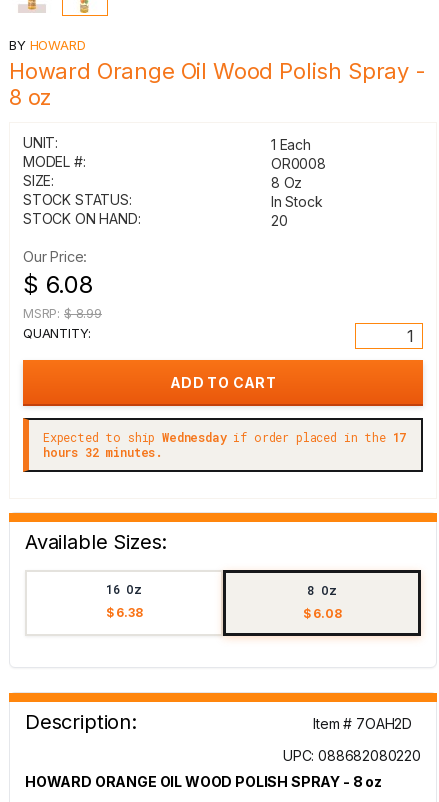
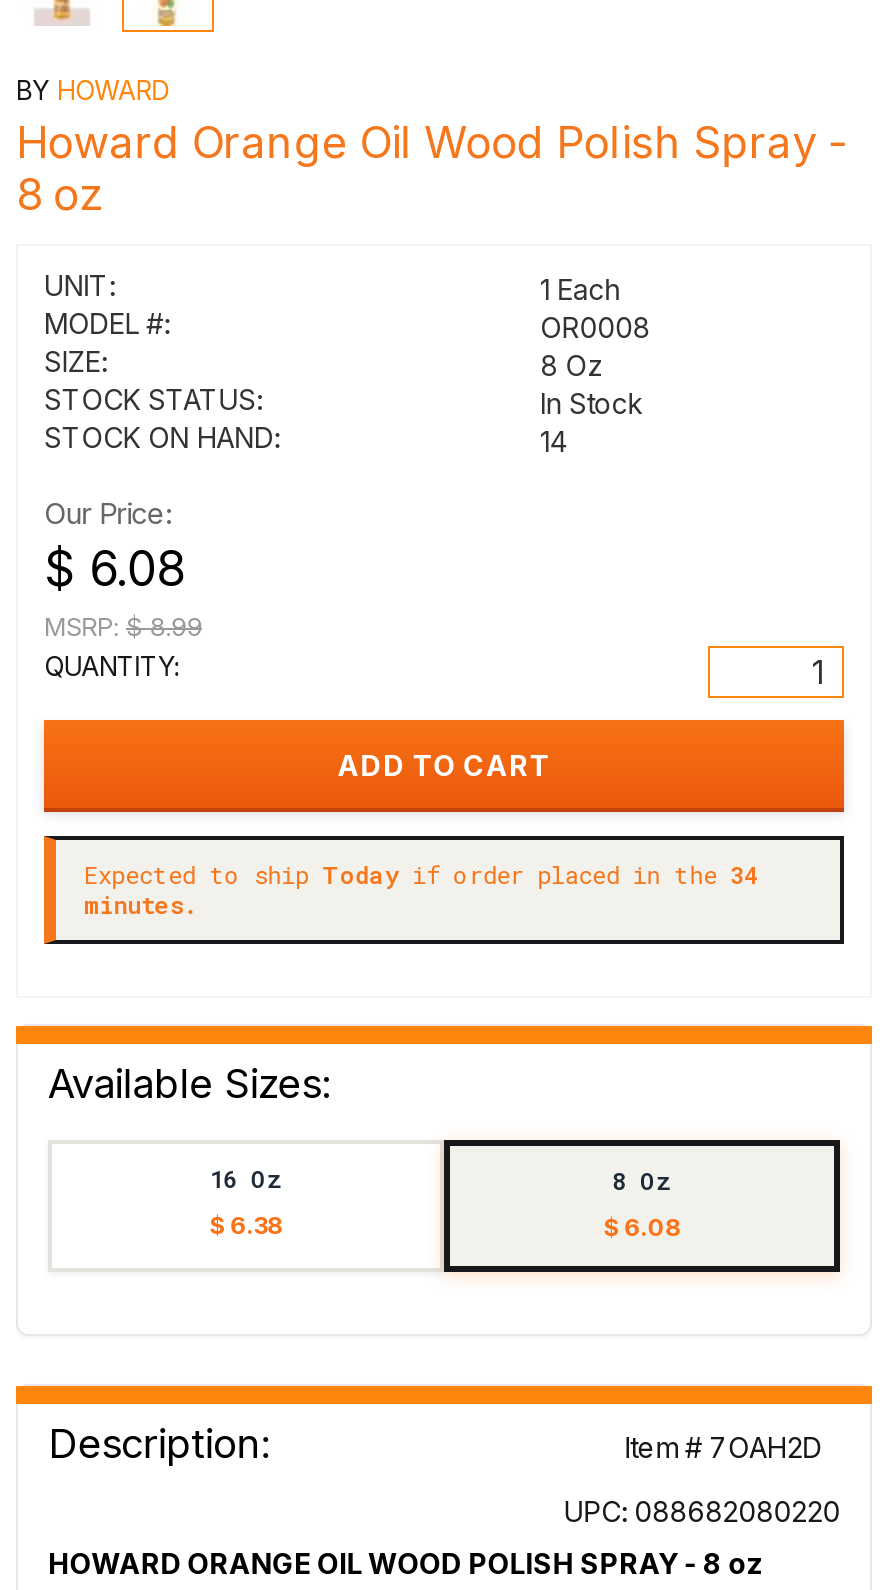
[271,212,288,229] 20 -> [540,424,567,458] 14
[43,429,406,460] Expected to ship Wednesday if order placed in the 17 | hours 32 minutes. -> [84,858,758,920] Expected to ship Today if order placed in the 34 | minutes.

